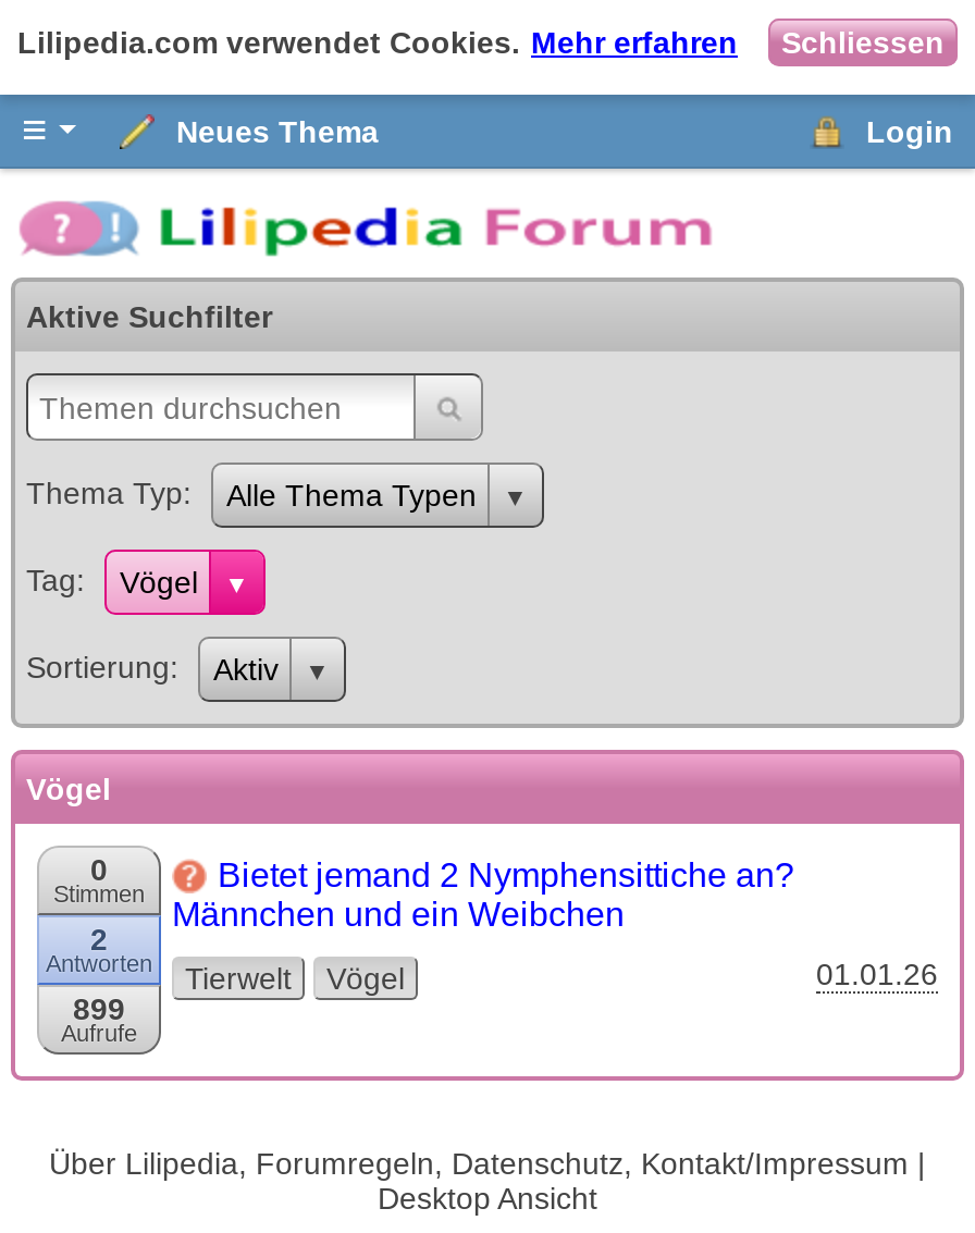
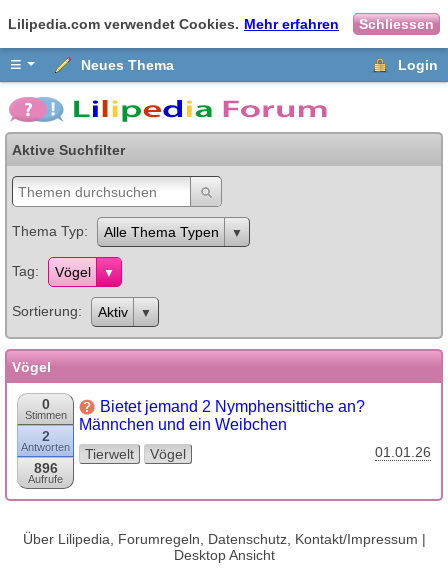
[73,991,125,1026] 899 -> [33,460,57,476] 896

